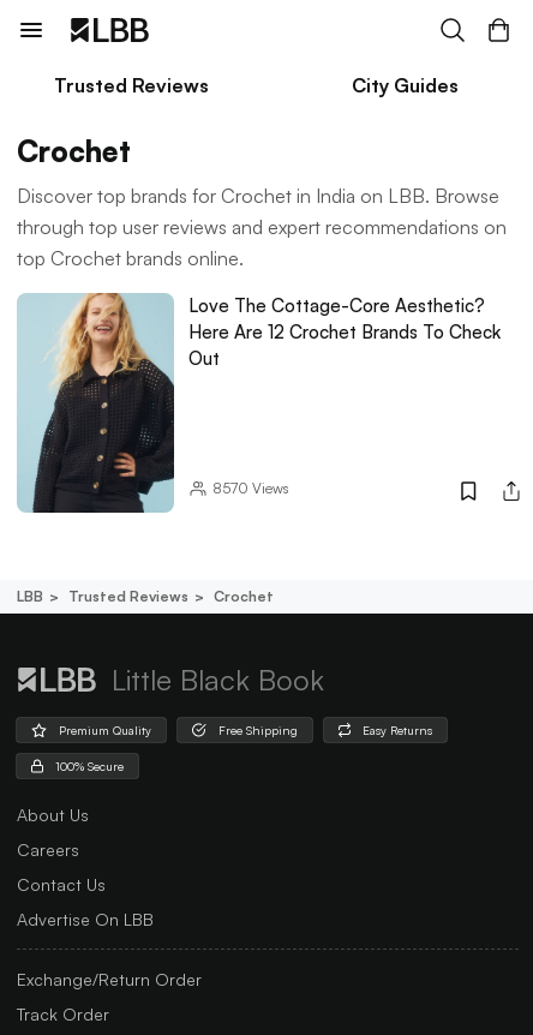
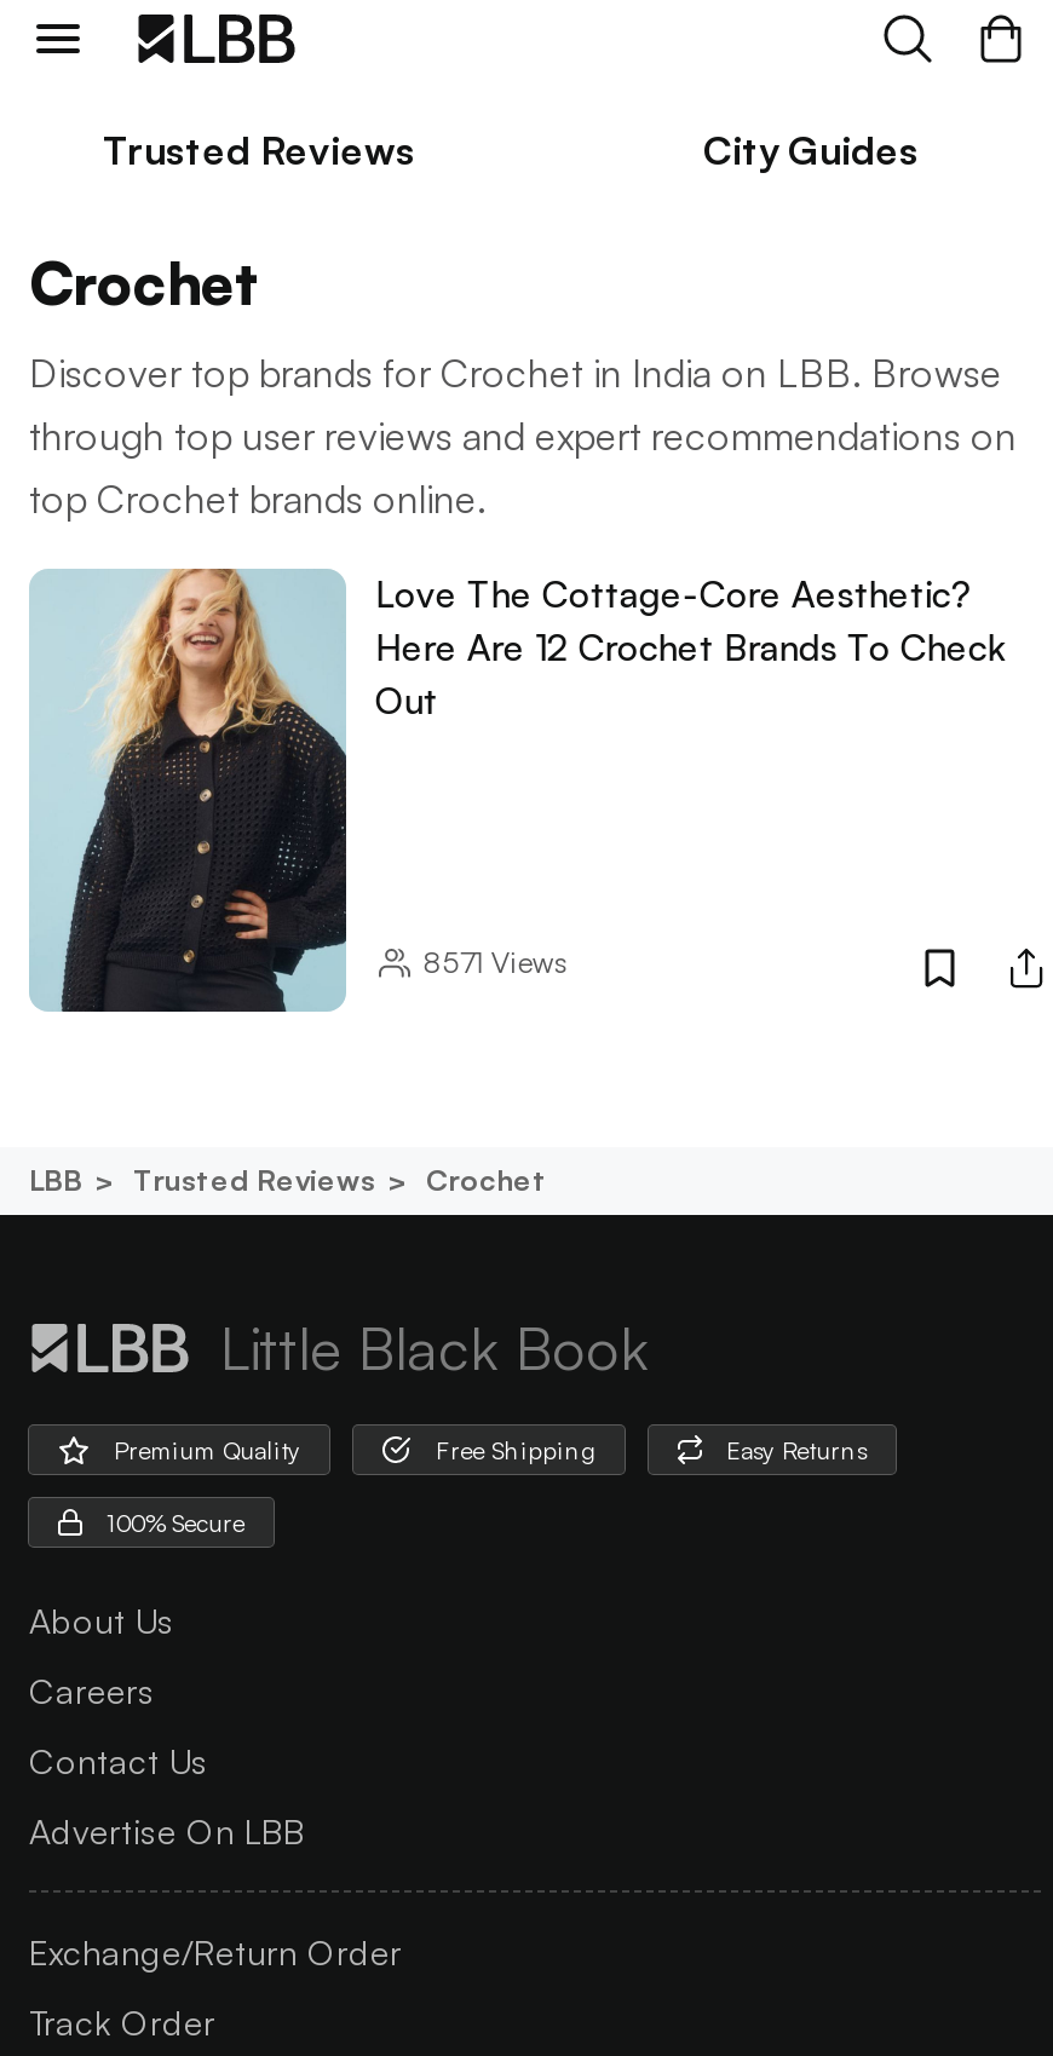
[212,479,289,497] 8570 Views -> [423,944,566,980] 8571 Views

